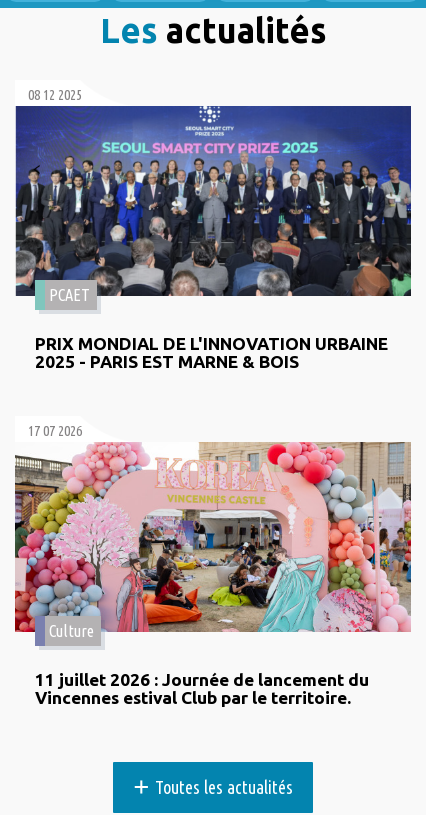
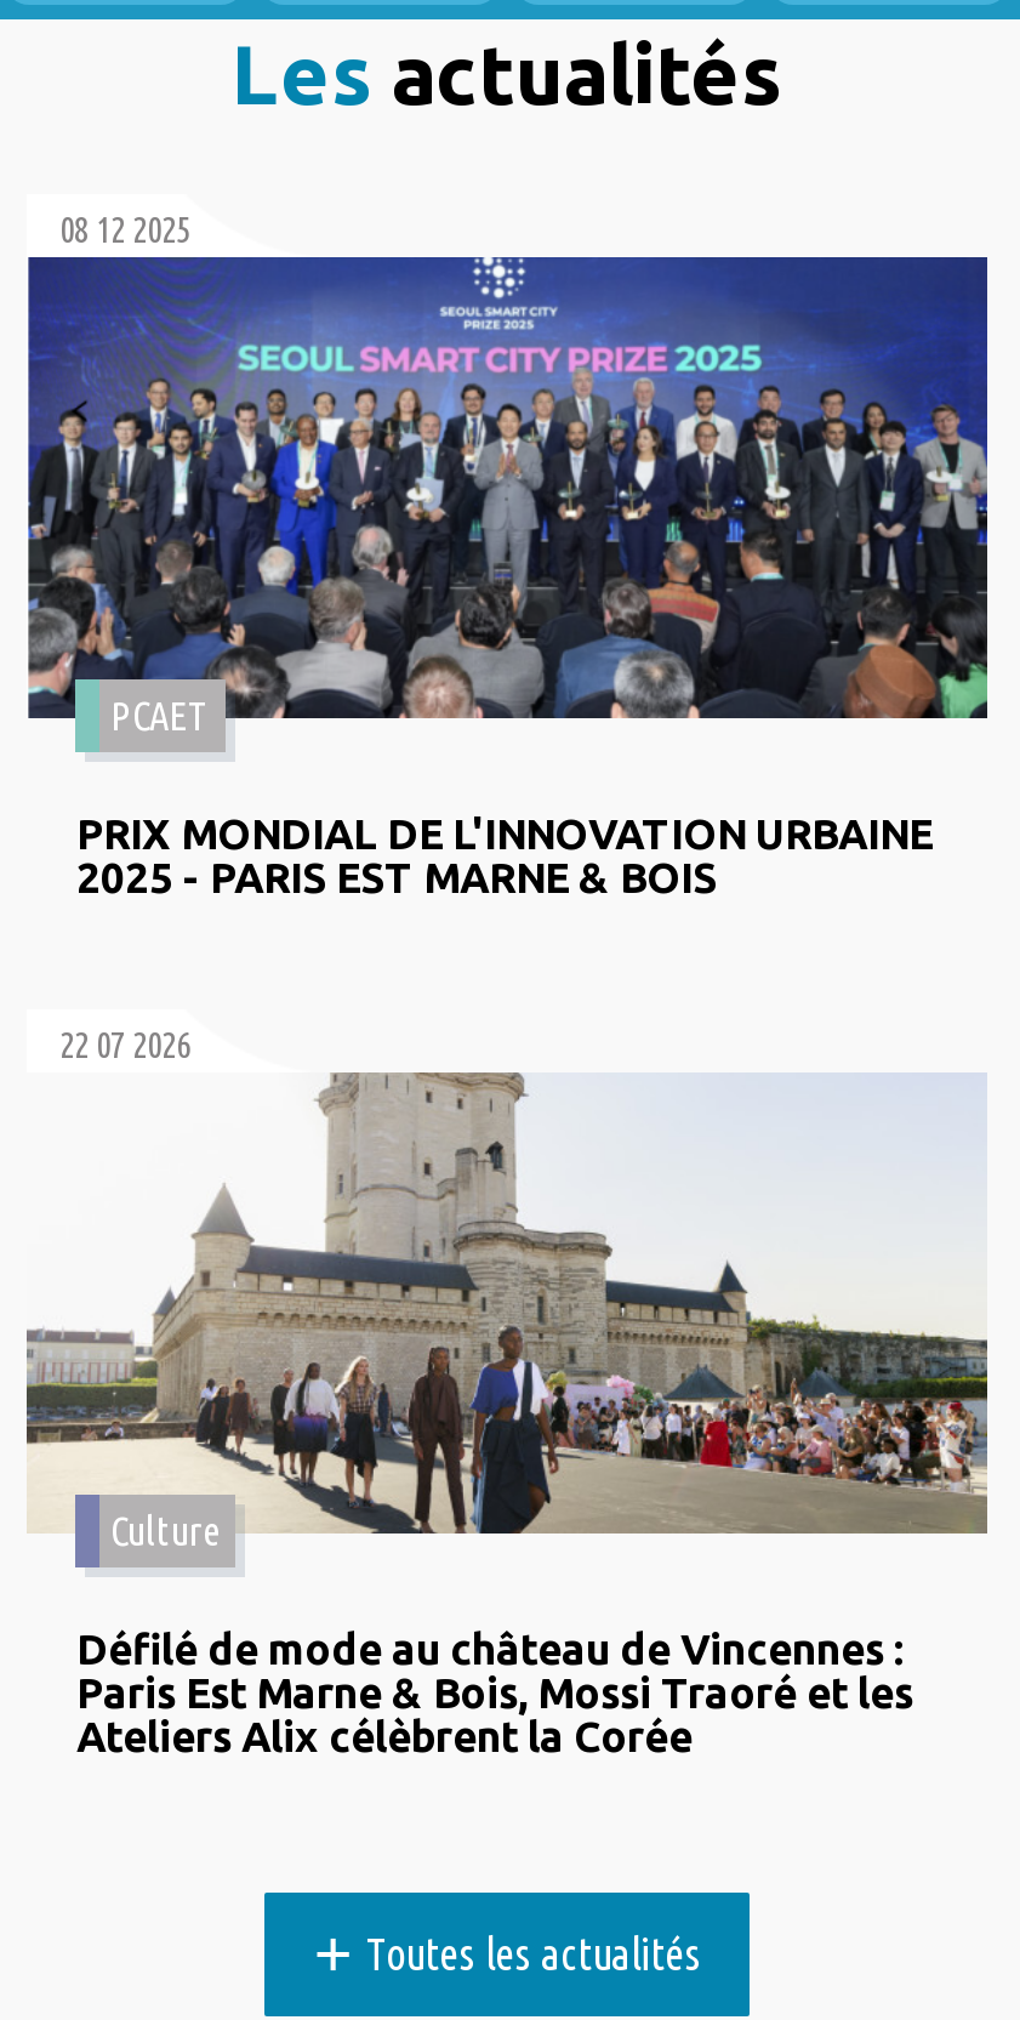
[28,422,82,439] 17 07 2026 -> [59,1024,190,1065] 22 07 2026
[14,441,412,707] [image] | 11 juillet 2026 : Journée de lancement du | Vincennes estival Club par le territoire. -> [24,1070,990,1759] [image] | Défilé de mode au château de Vincennes : | Paris Est Marne & Bois, Mossi Traoré et les | Ateliers Alix célèbrent la Corée

